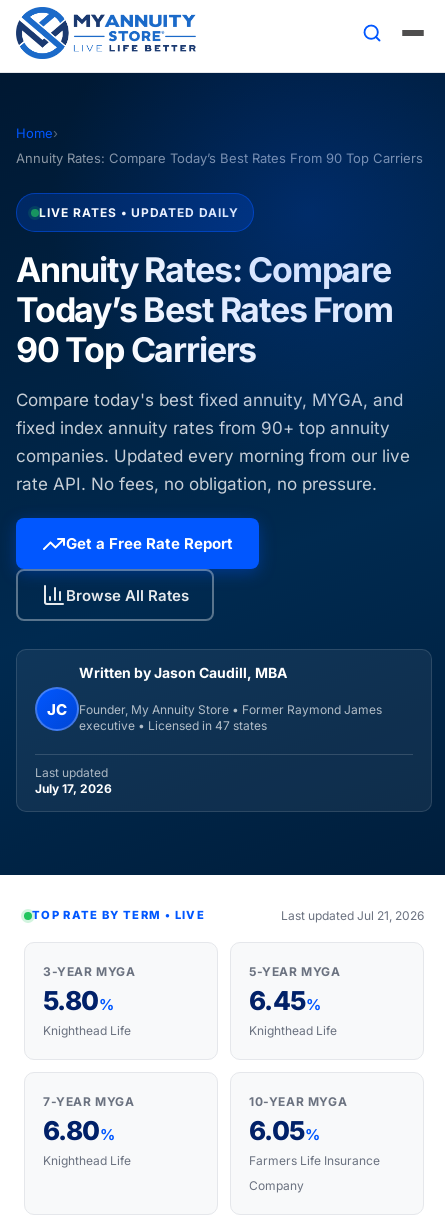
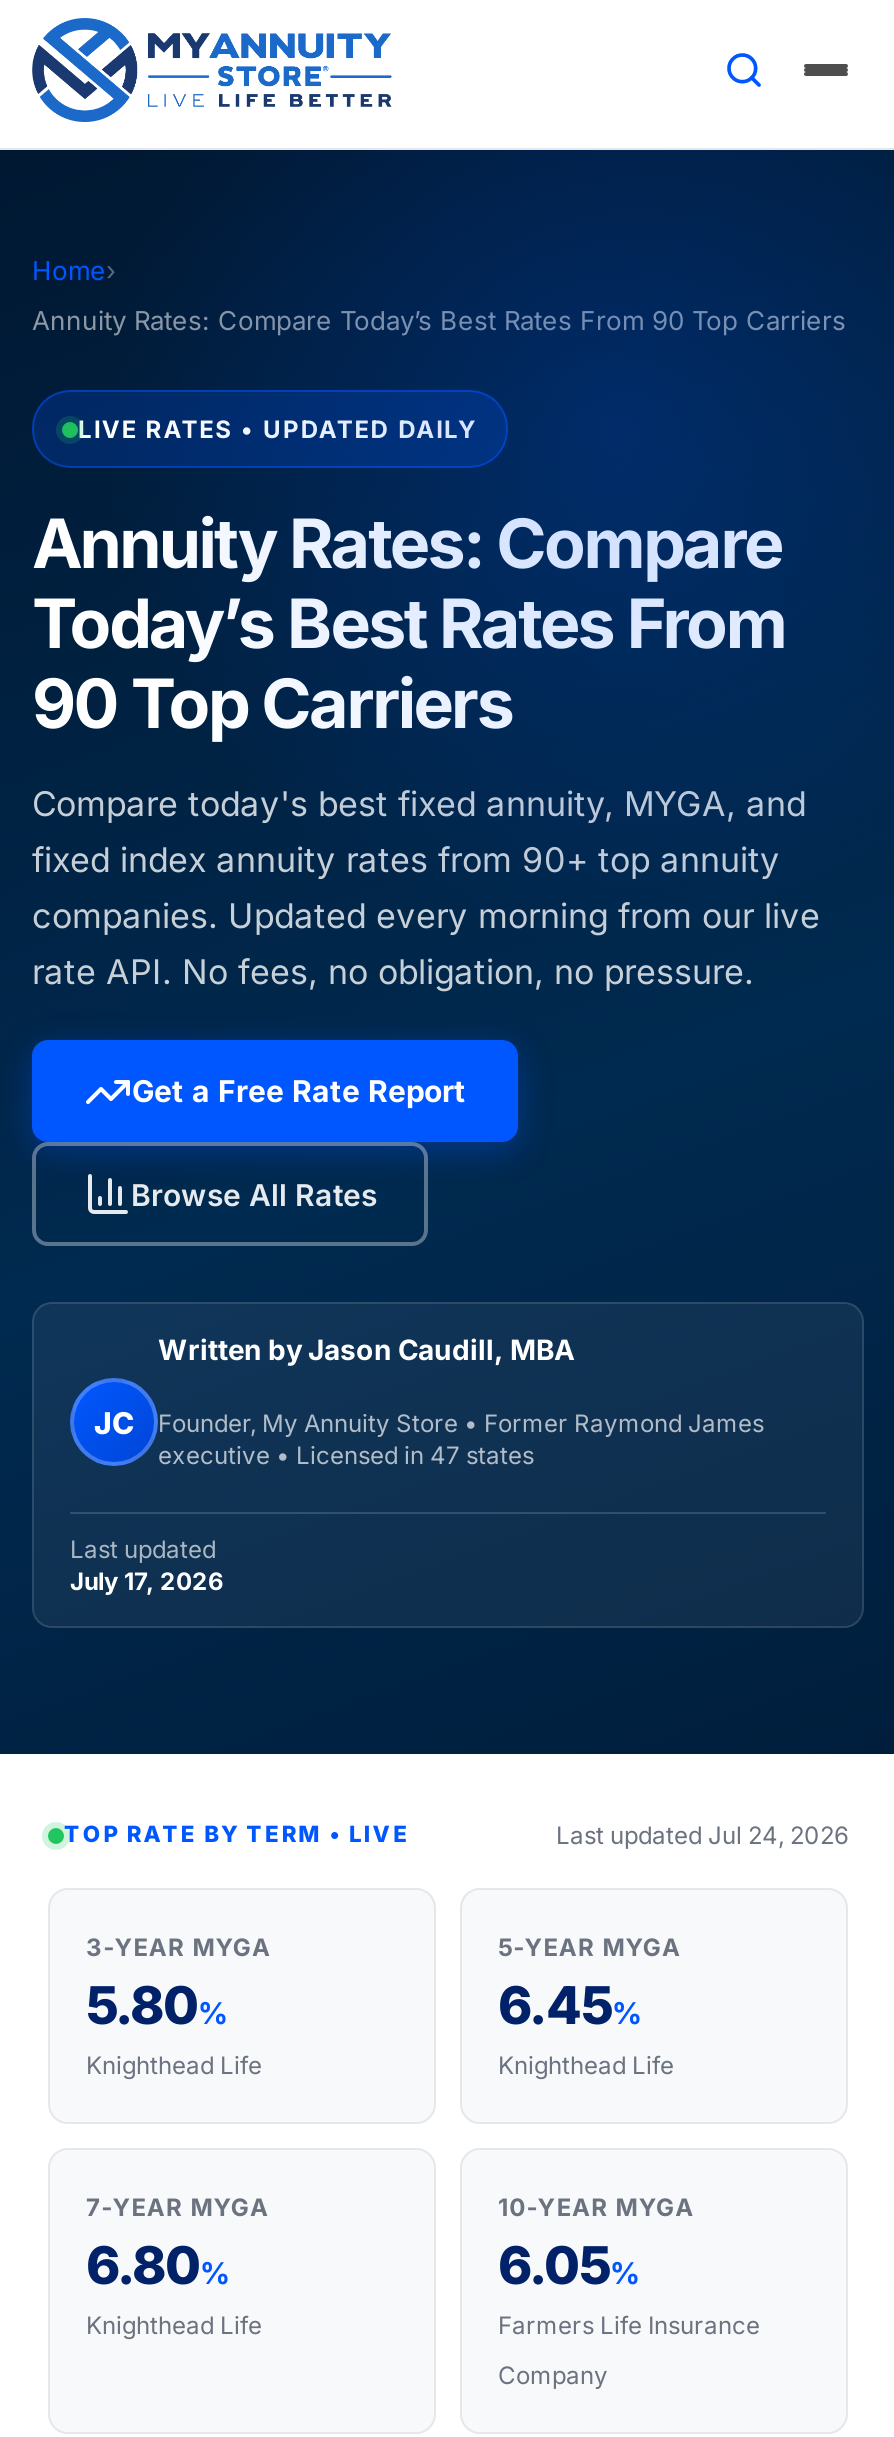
[281,908,424,923] Last updated Jul 21, 2026 -> [556,1820,848,1850] Last updated Jul 24, 2026

